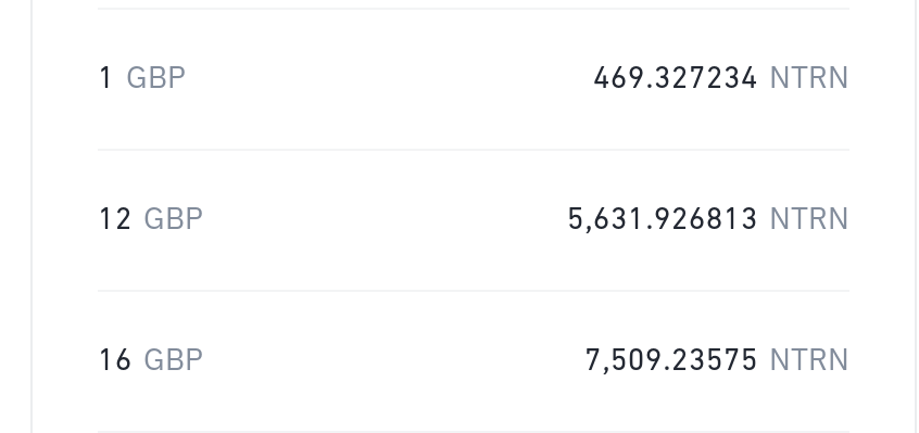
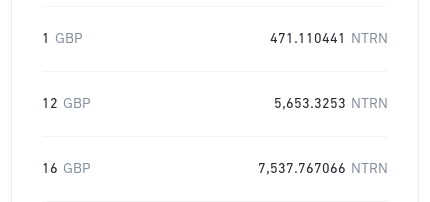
[593,64,849,94] 469.327234 NTRN -> [270,32,388,46] 471.110441 NTRN
[567,205,849,235] 5,631.926813 NTRN -> [274,97,388,111] 5,653.3253 NTRN
[584,346,849,377] 7,509.23575 NTRN -> [258,162,388,176] 7,537.767066 NTRN

